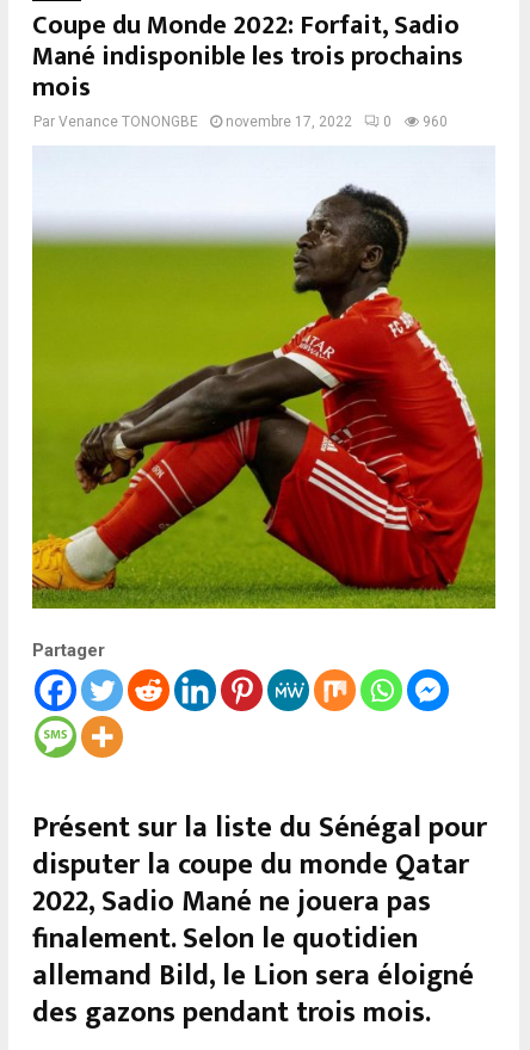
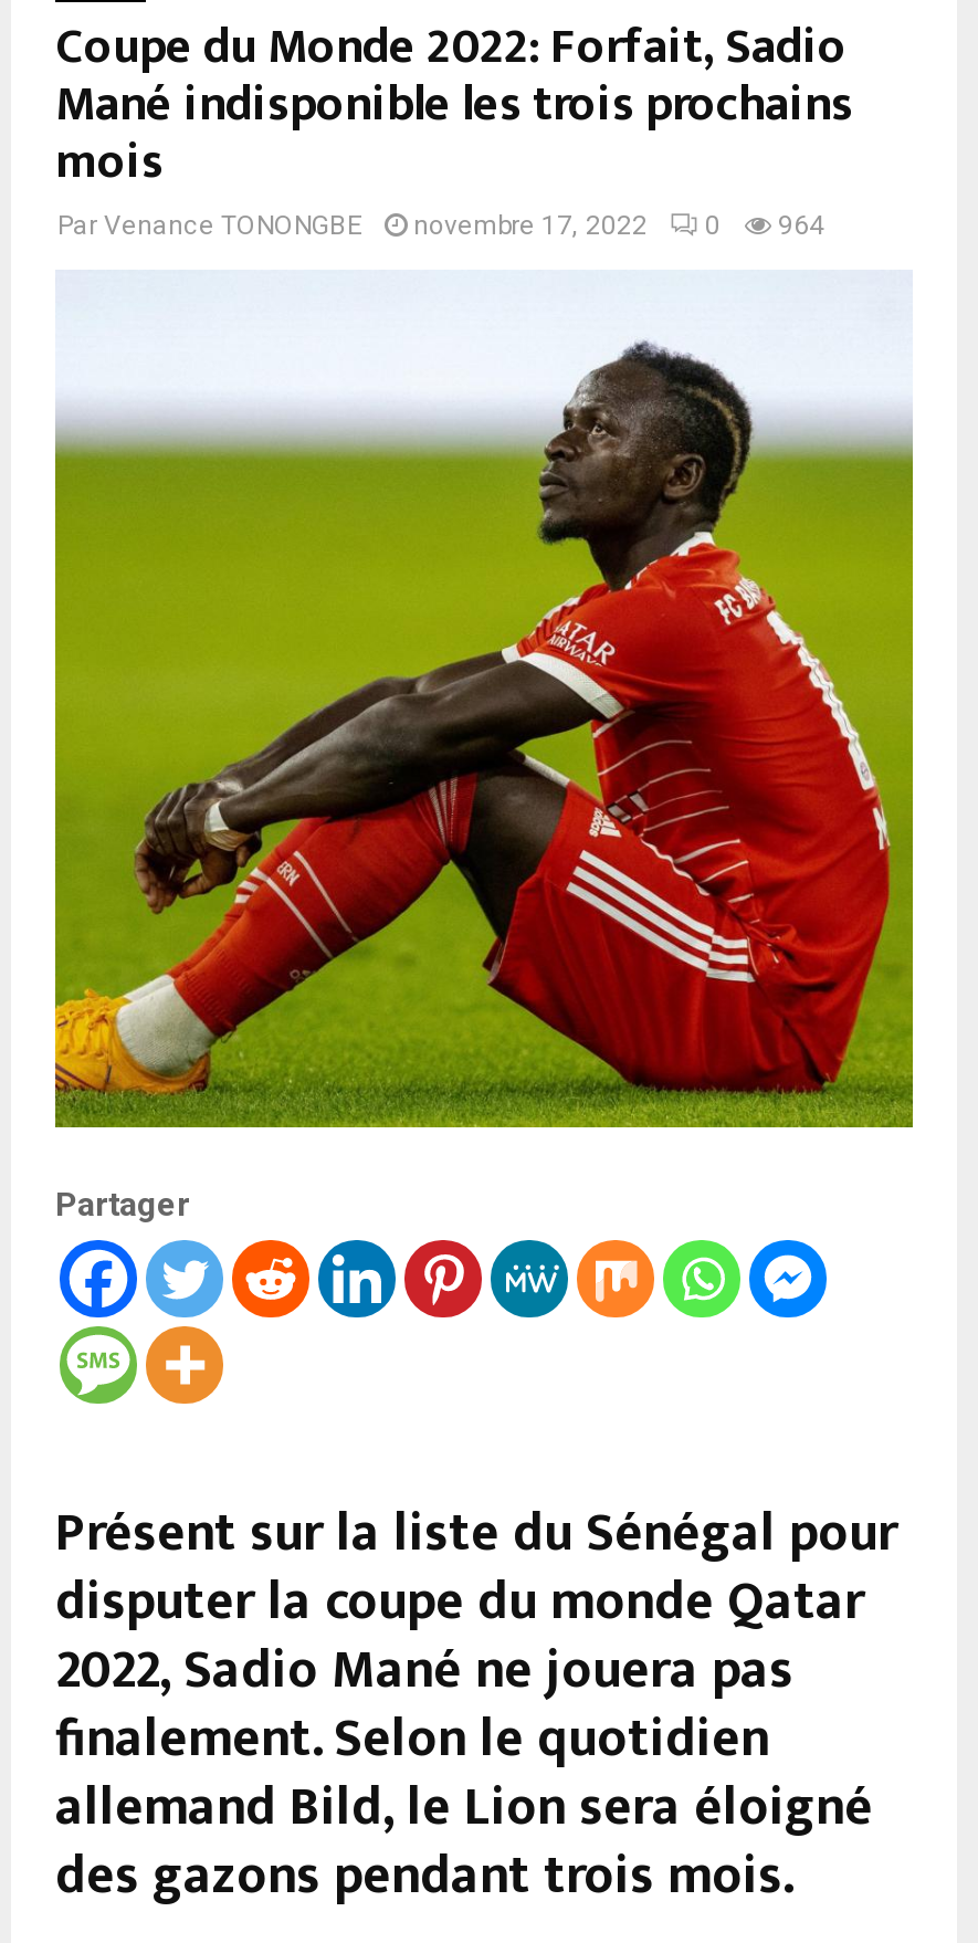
[33,113,448,130] Par Venance TONONGBE novembre 17, 2022 0 960 -> [57,210,824,241] Par Venance TONONGBE novembre 17, 2022 0 964

